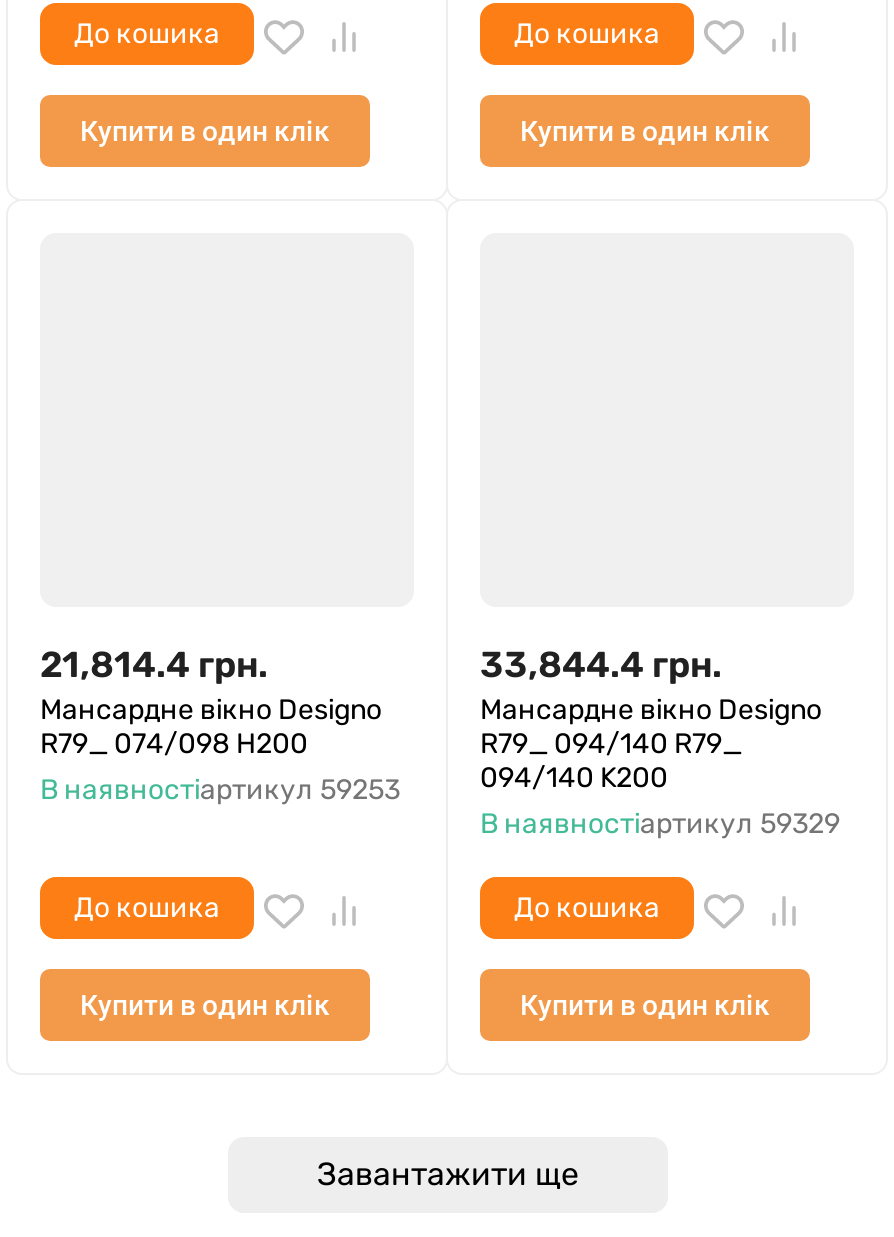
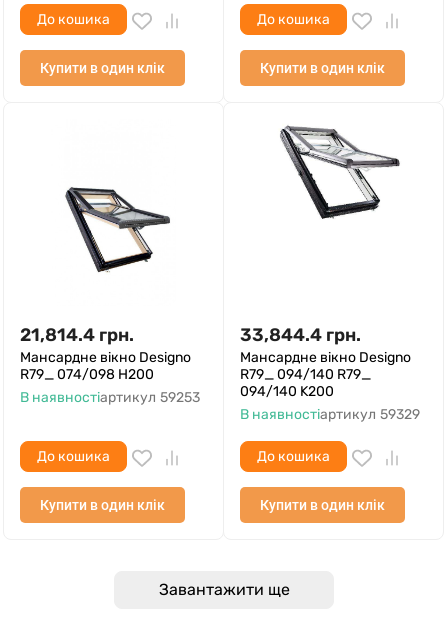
none -> [65,187,171,273] [image]
none -> [280,125,400,219] [image]

